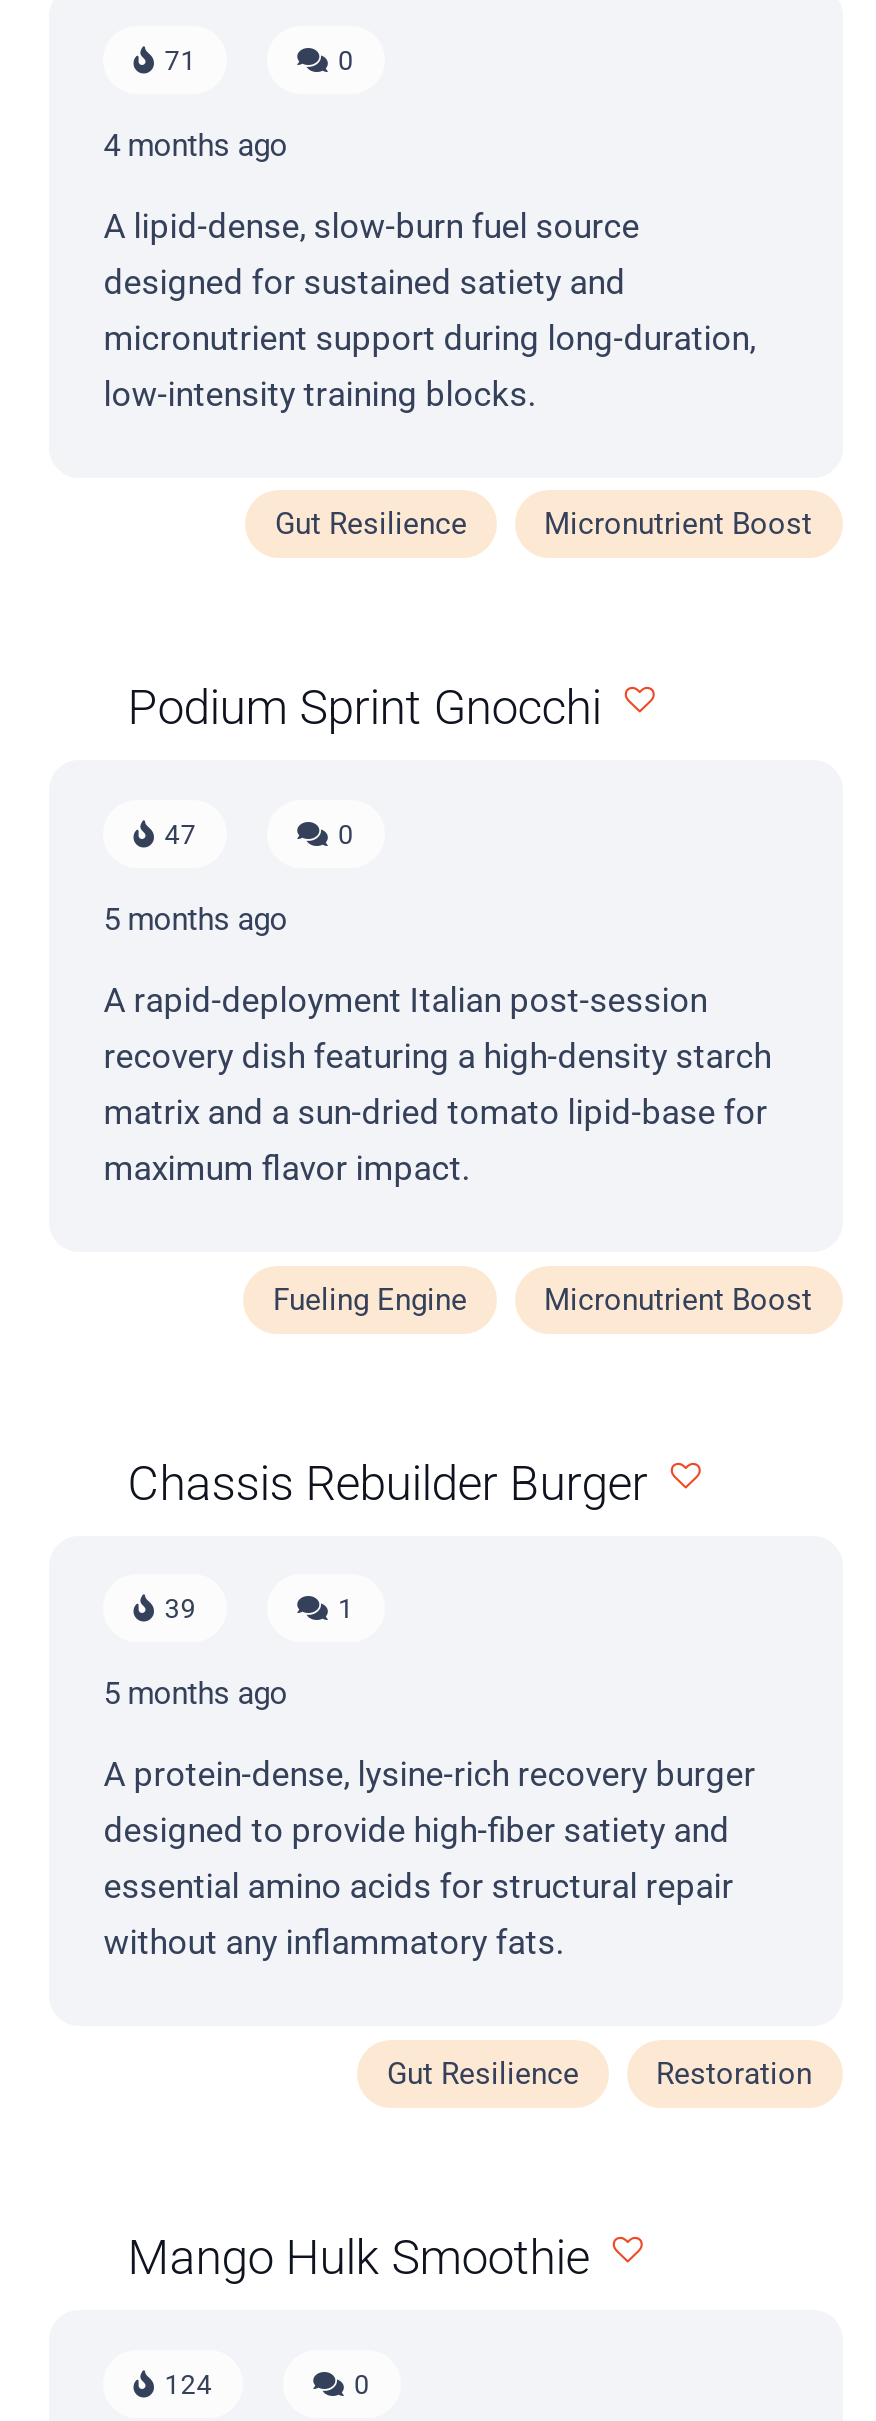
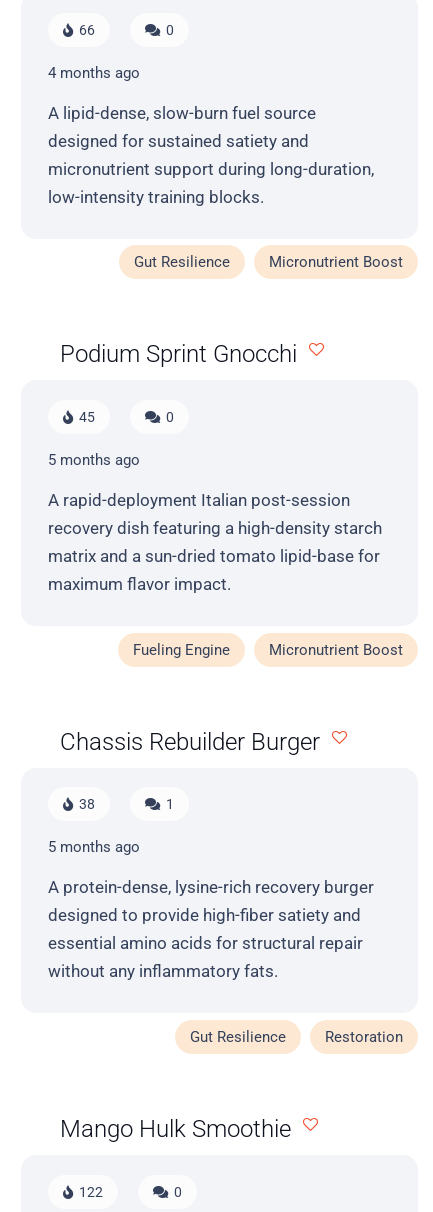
[164,44,196,76] 71 -> [79,22,95,38] 66
[164,818,196,850] 47 -> [79,409,95,425] 45
[164,1593,196,1625] 39 -> [79,796,95,812] 38
[164,2367,212,2399] 124 -> [79,1184,103,1200] 122

